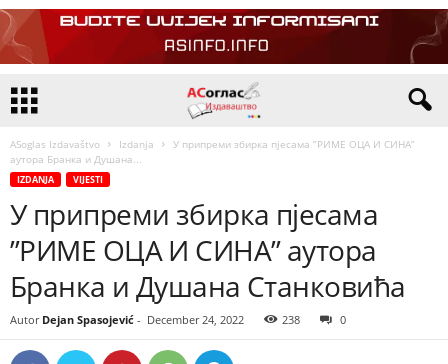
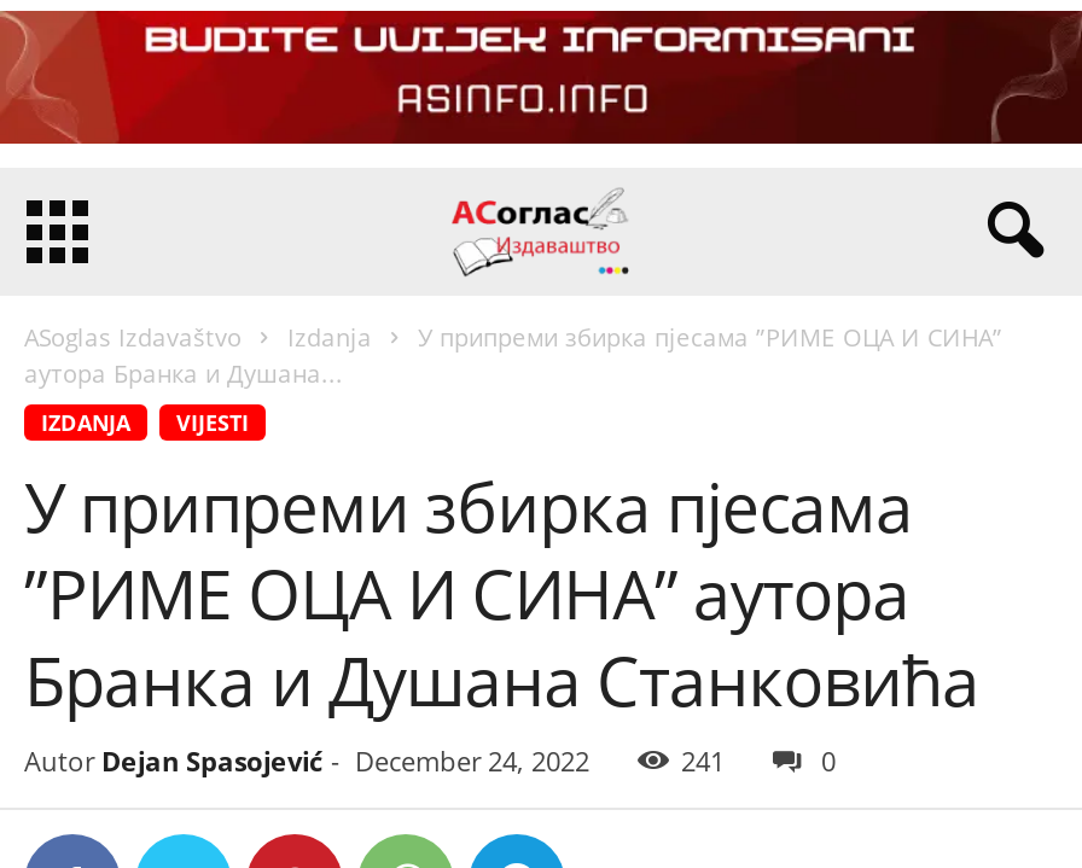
[282,312,300,327] 238 -> [681,742,725,779] 241

